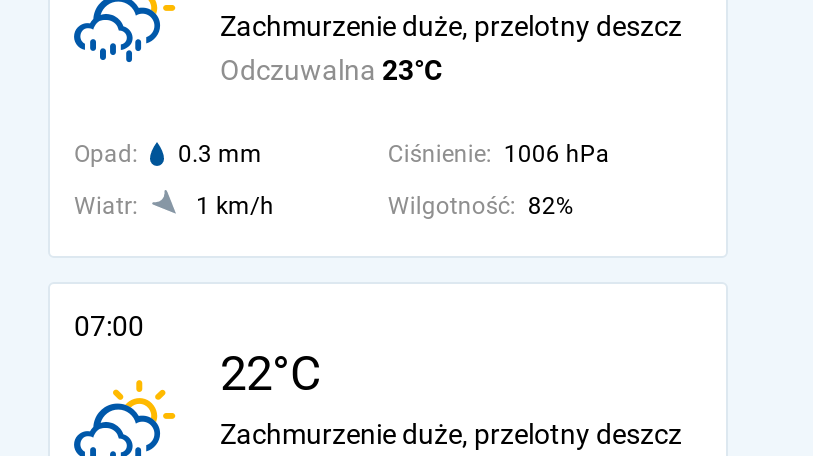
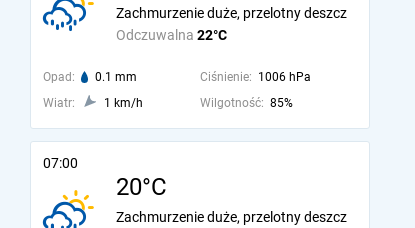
[220,54,442,86] Odczuwalna 23°C -> [116,27,227,43] Odczuwalna 22°C
[74,140,262,168] Opad: 0.3 mm -> [43,70,137,84] Opad: 0.1 mm
[388,192,574,220] Wilgotność: 82% -> [200,96,293,110] Wilgotność: 85%
[220,346,322,402] 22°C -> [116,173,167,201] 20°C

